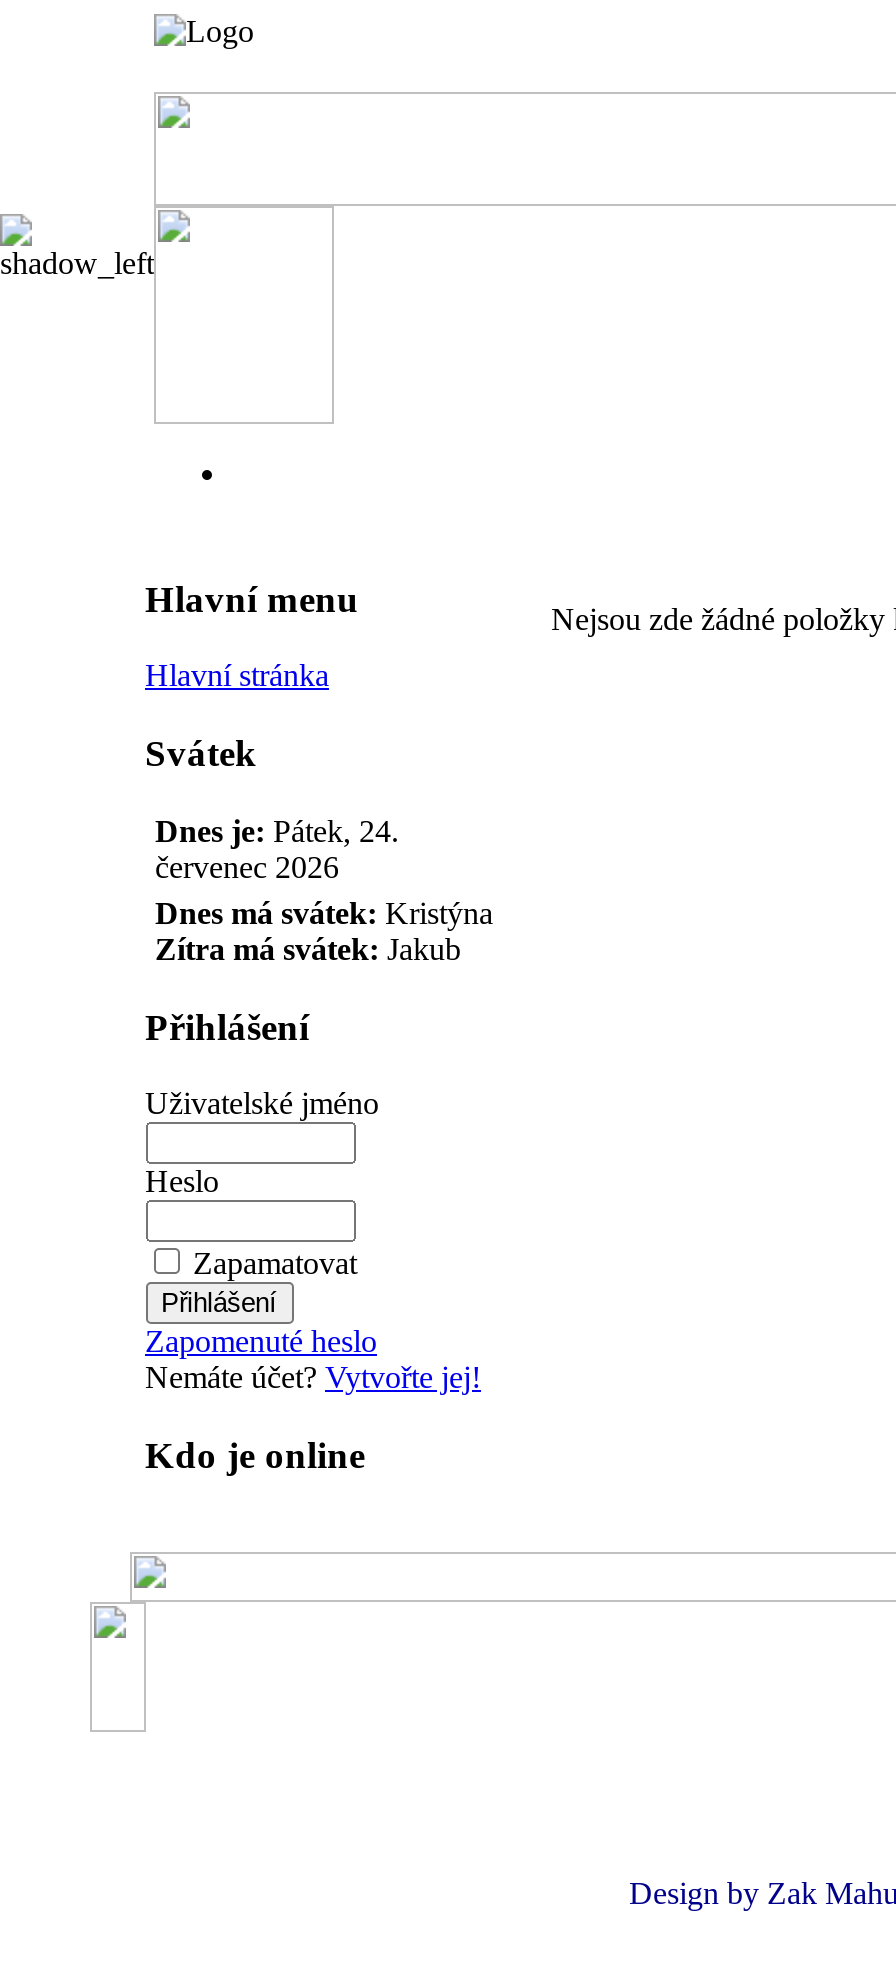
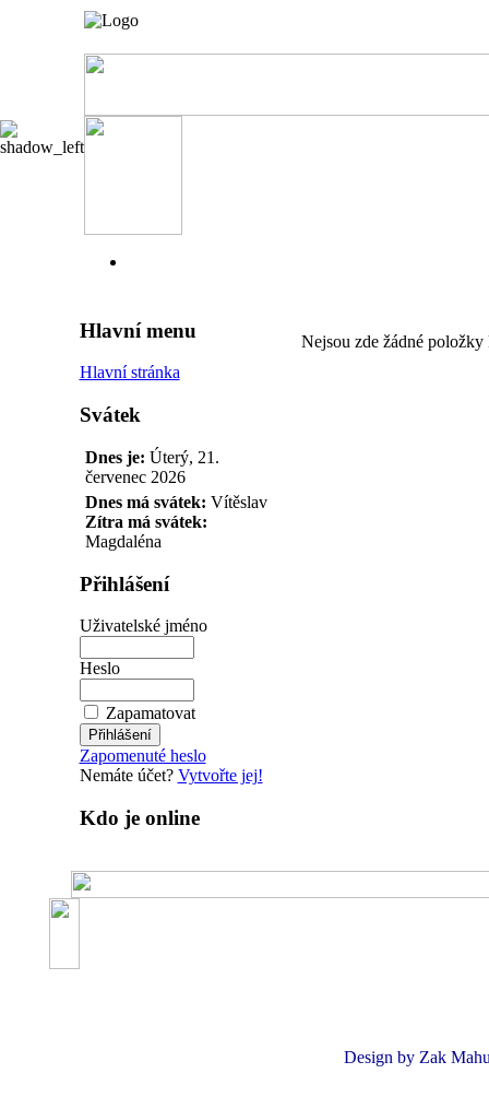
[155,814,399,848] Dnes je: Pátek, 24. -> [85,448,219,466] Dnes je: Úterý, 21.
[155,896,493,966] Dnes má svátek: Kristýna | Zítra má svátek: Jakub -> [85,493,267,551] Dnes má svátek: Vítěslav | Zítra má svátek: | Magdaléna

